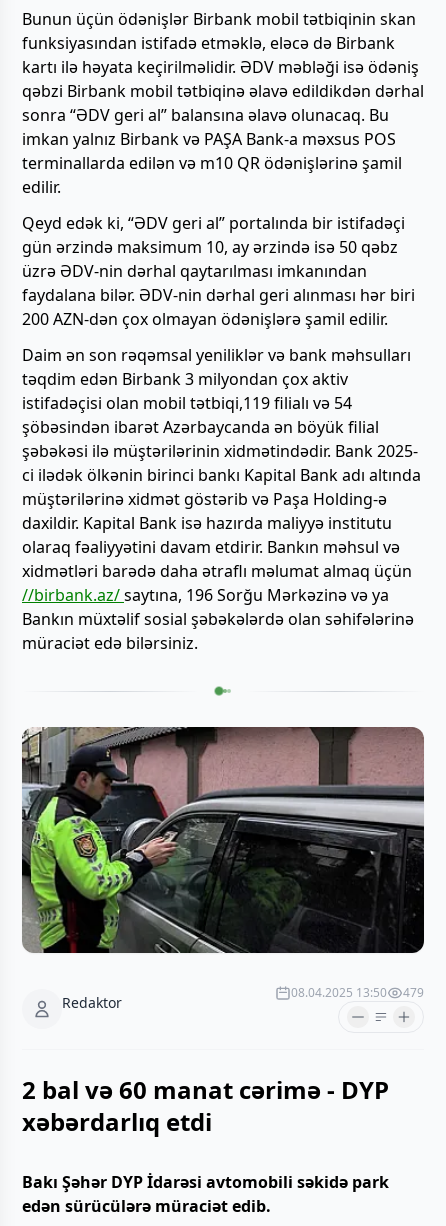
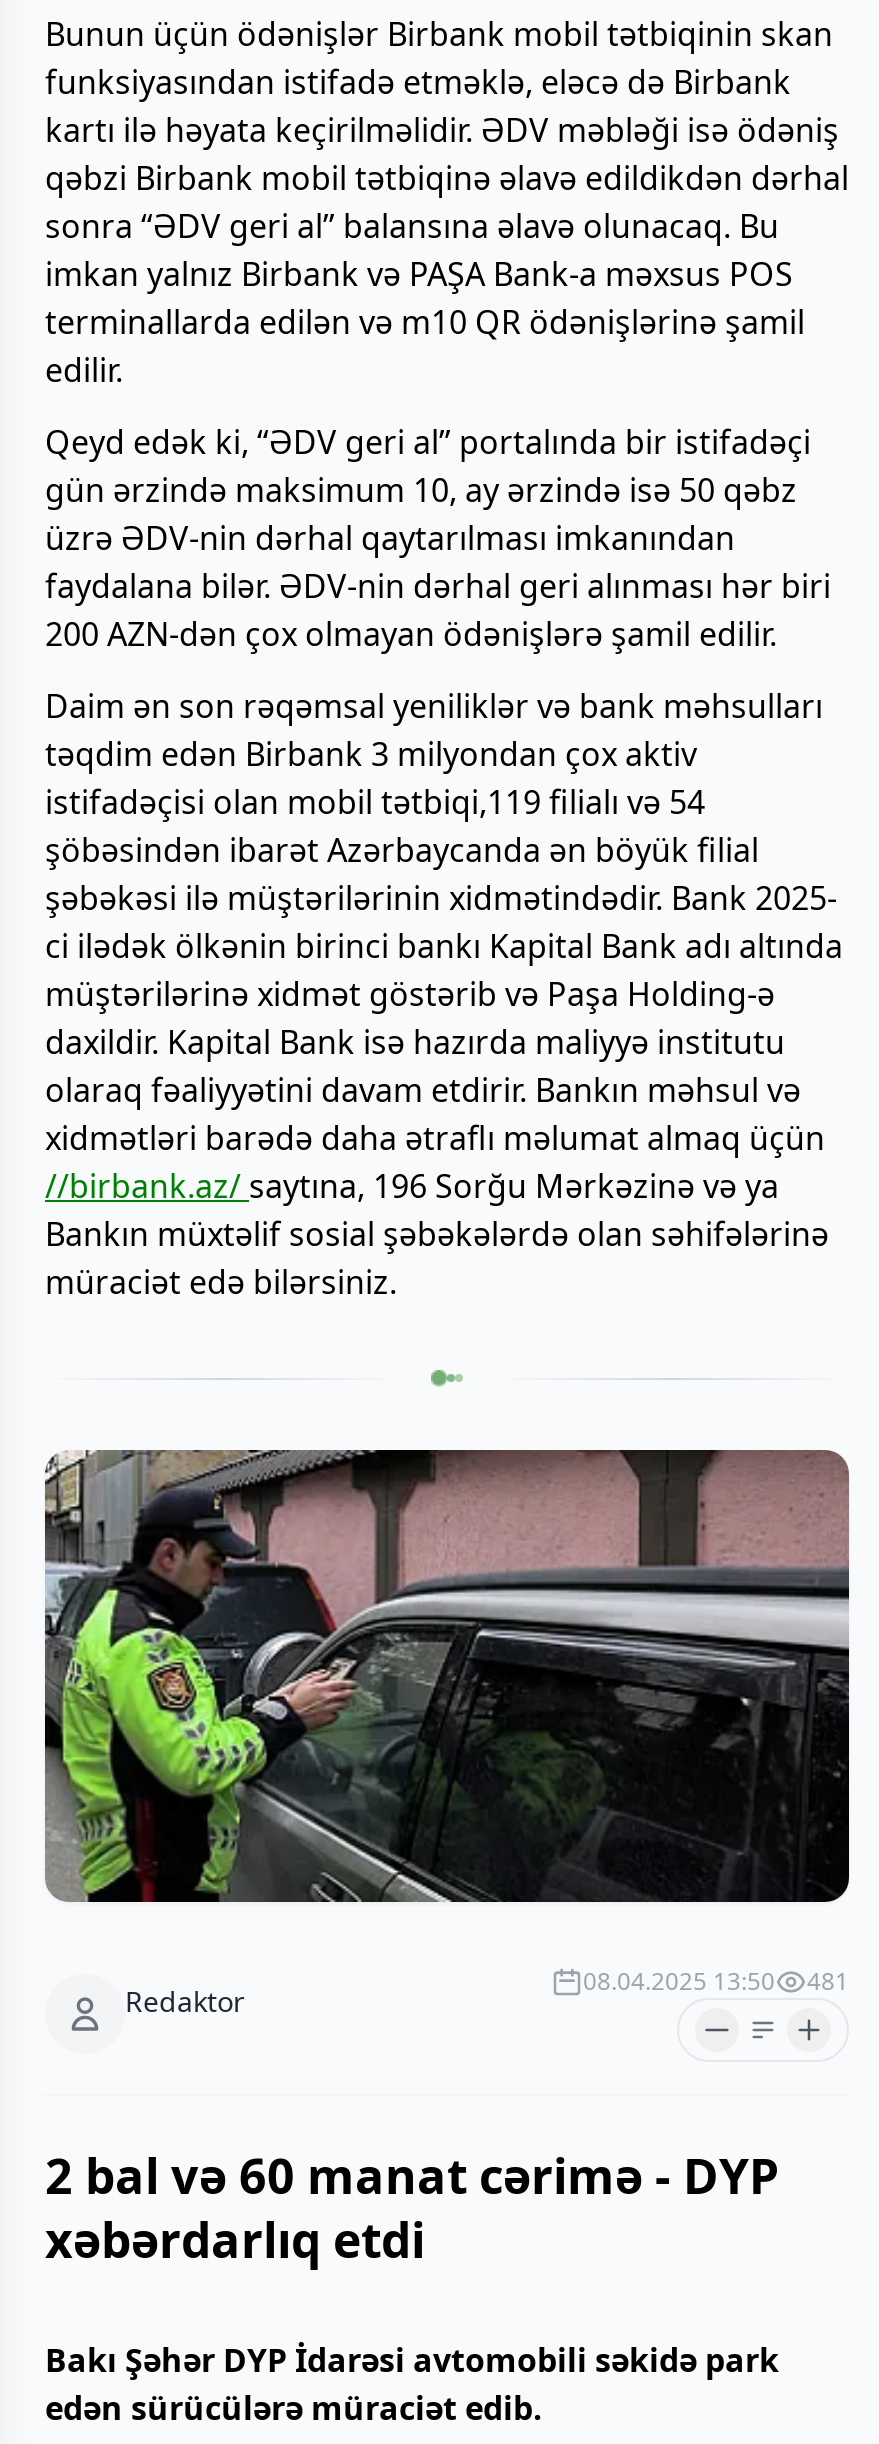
[291,984,424,1001] 08.04.2025 13:50 479 -> [583,1964,849,1998] 08.04.2025 13:50 481

